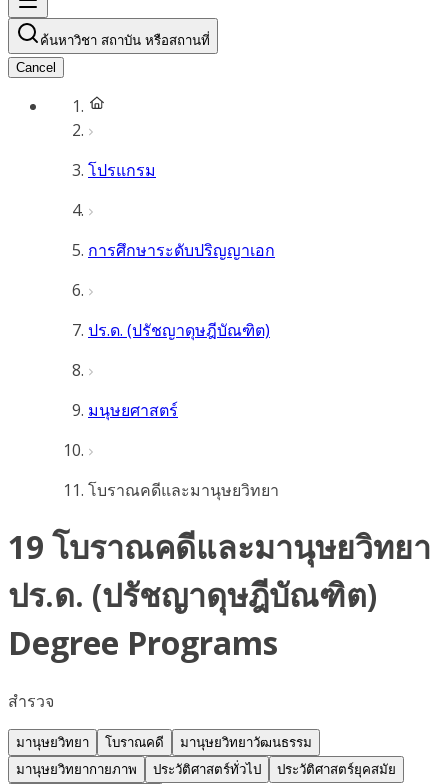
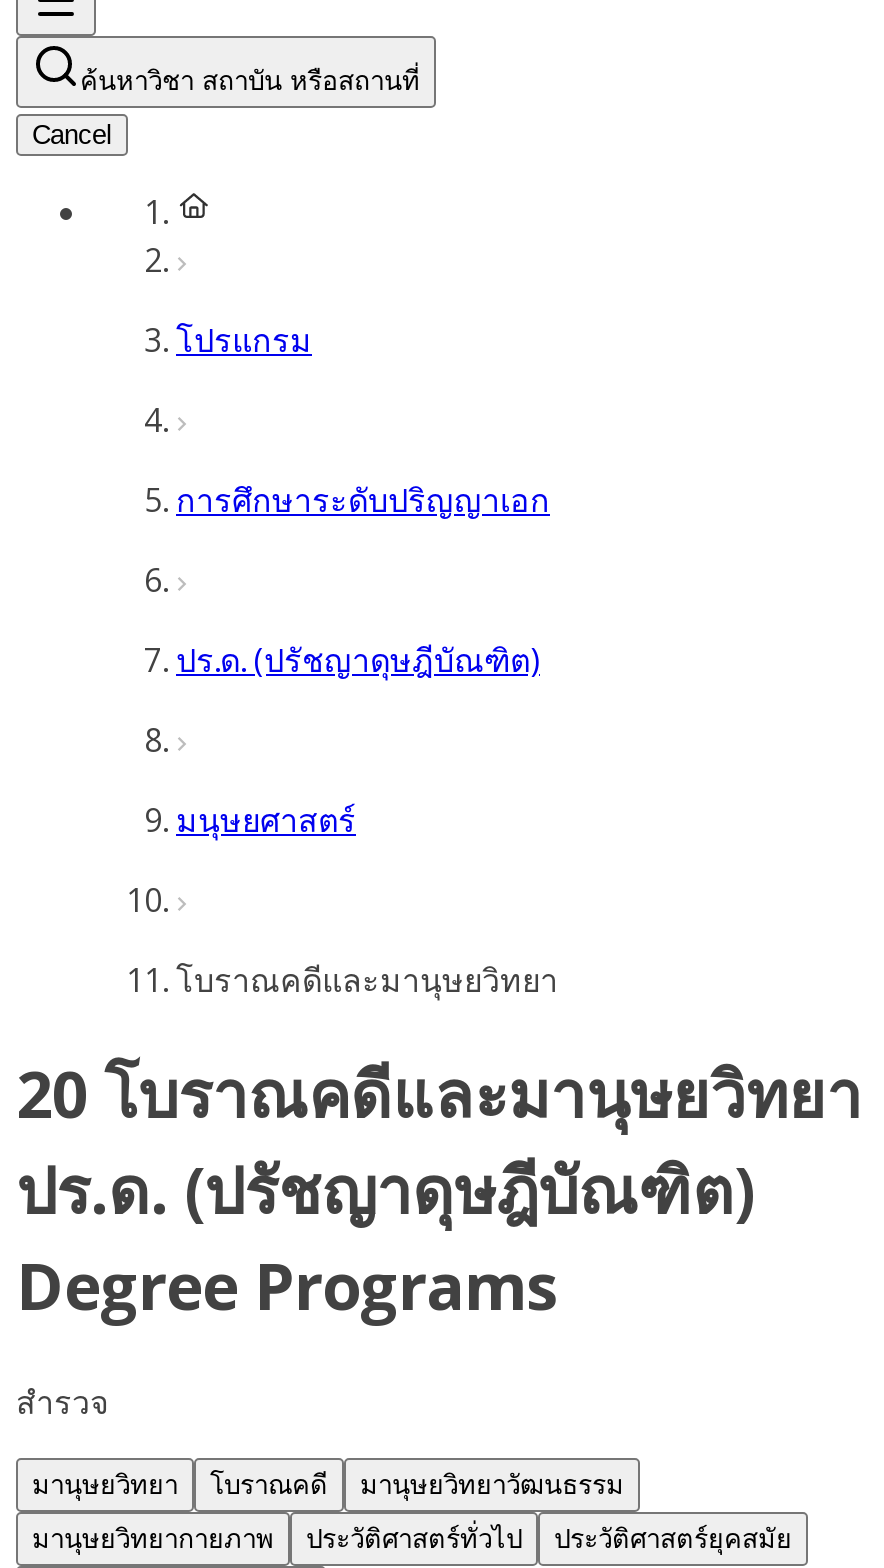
[8,525,431,568] 19 โบราณคดีและมานุษยวิทยา -> [16,1051,862,1137] 20 โบราณคดีและมานุษยวิทยา

